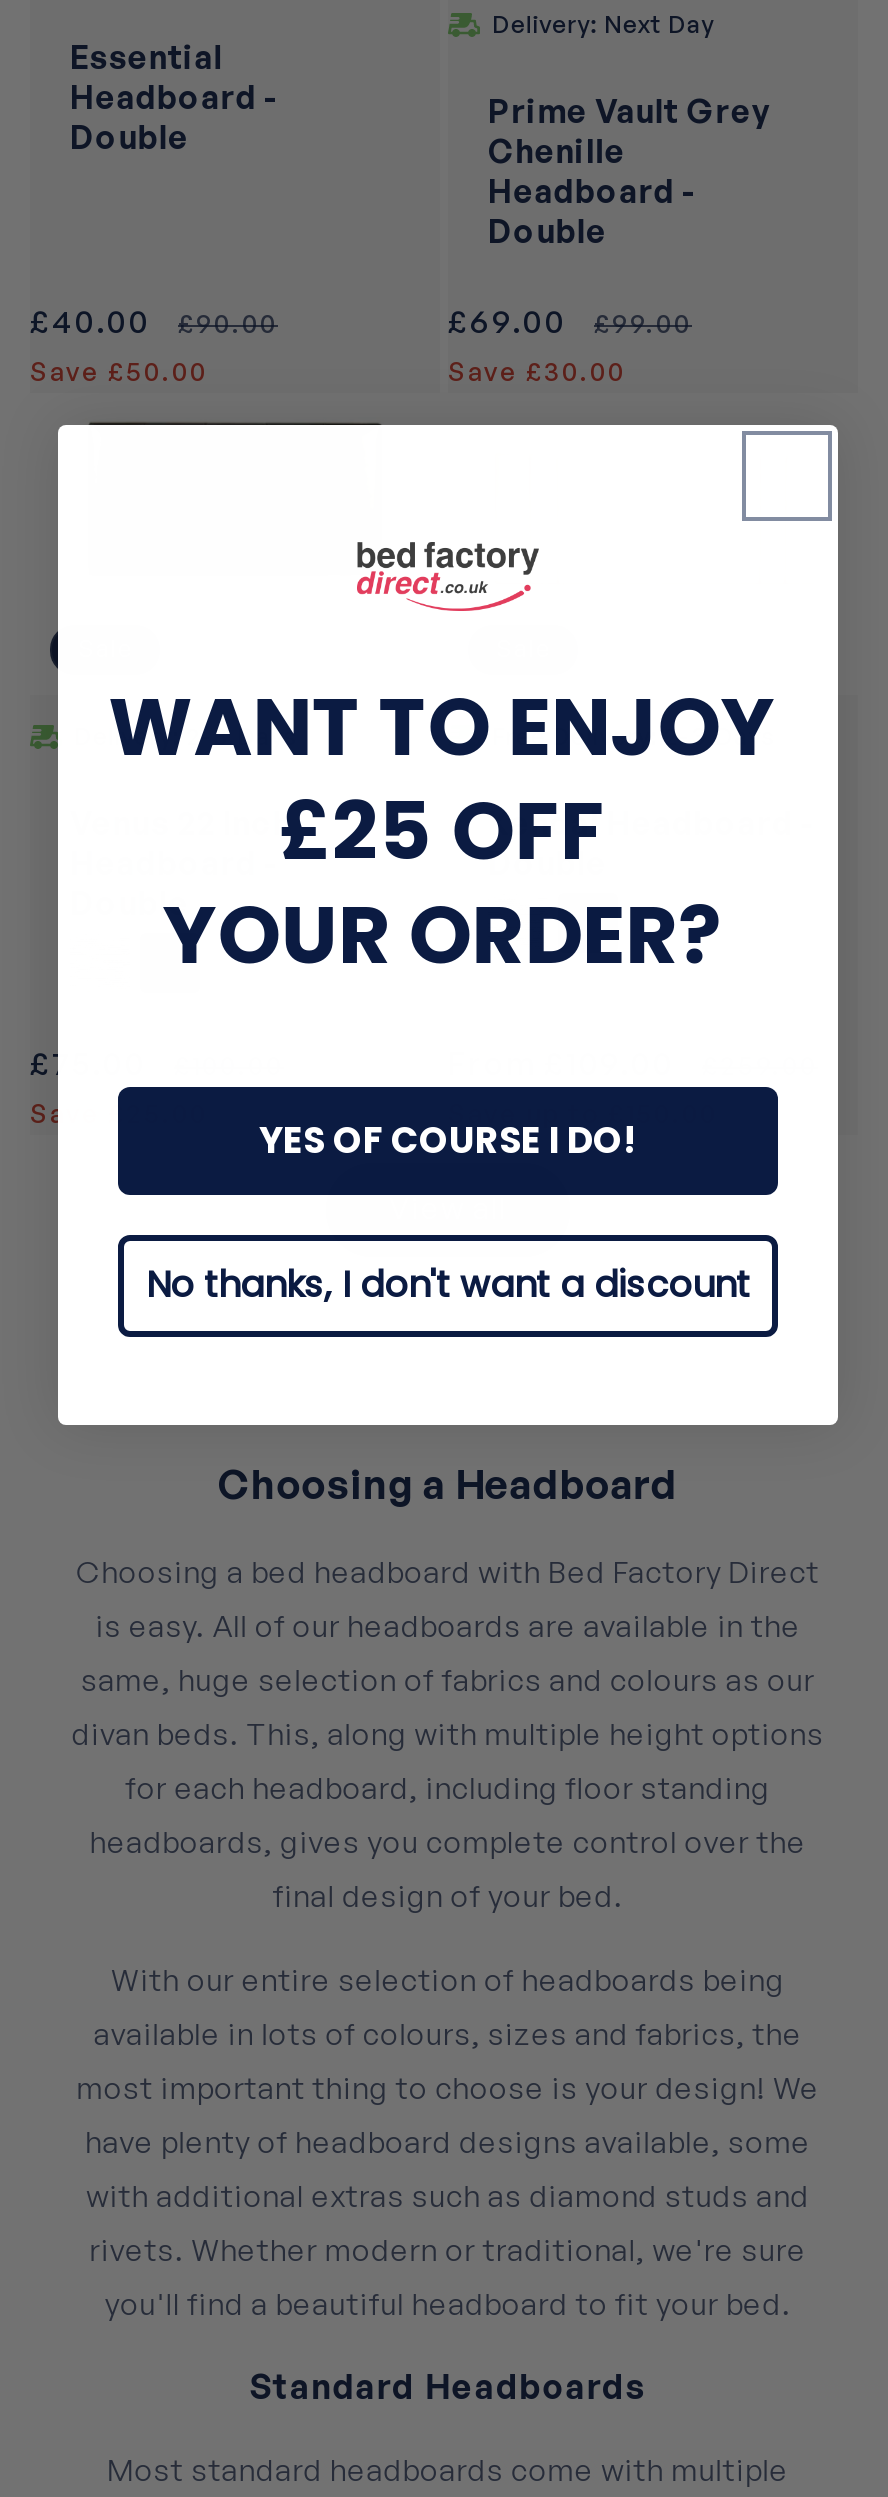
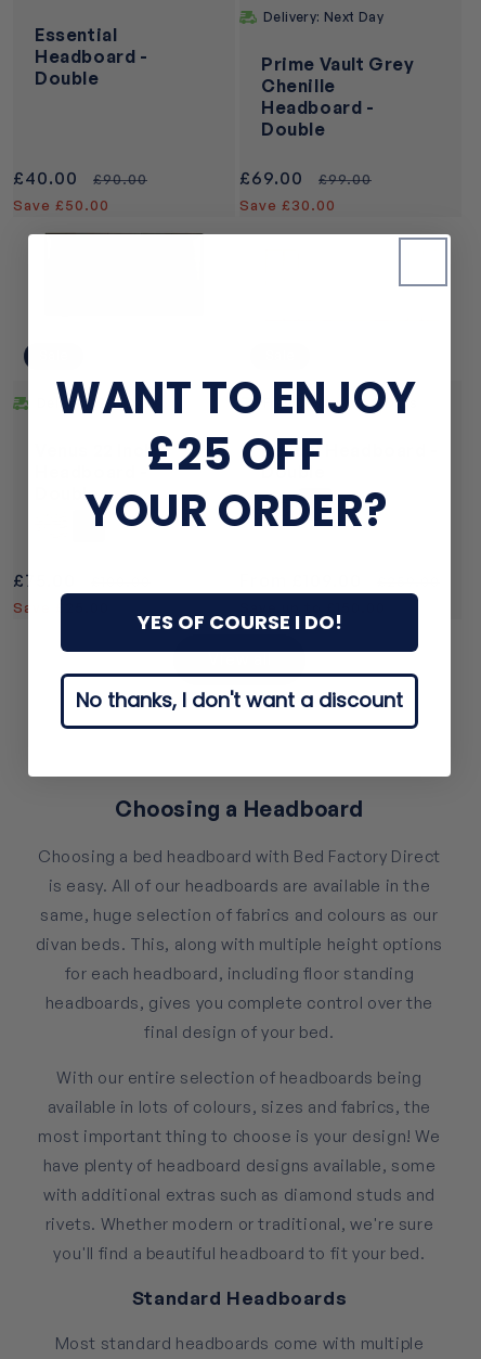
[354,541,540,613] [image] -> none

